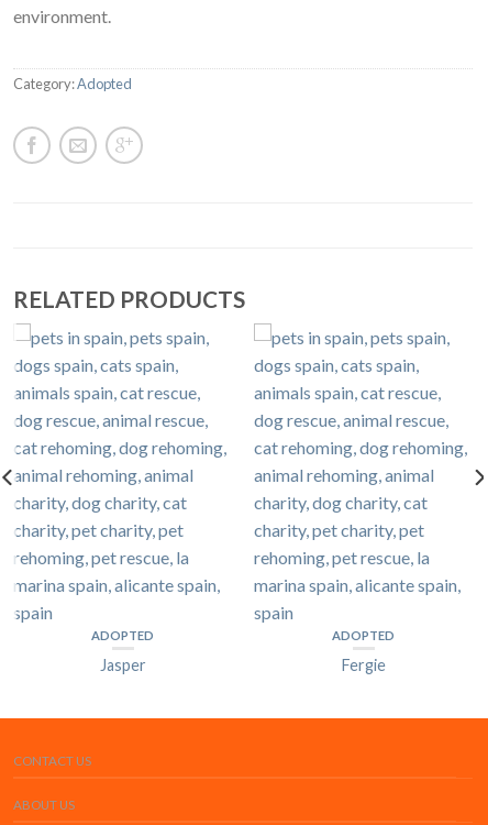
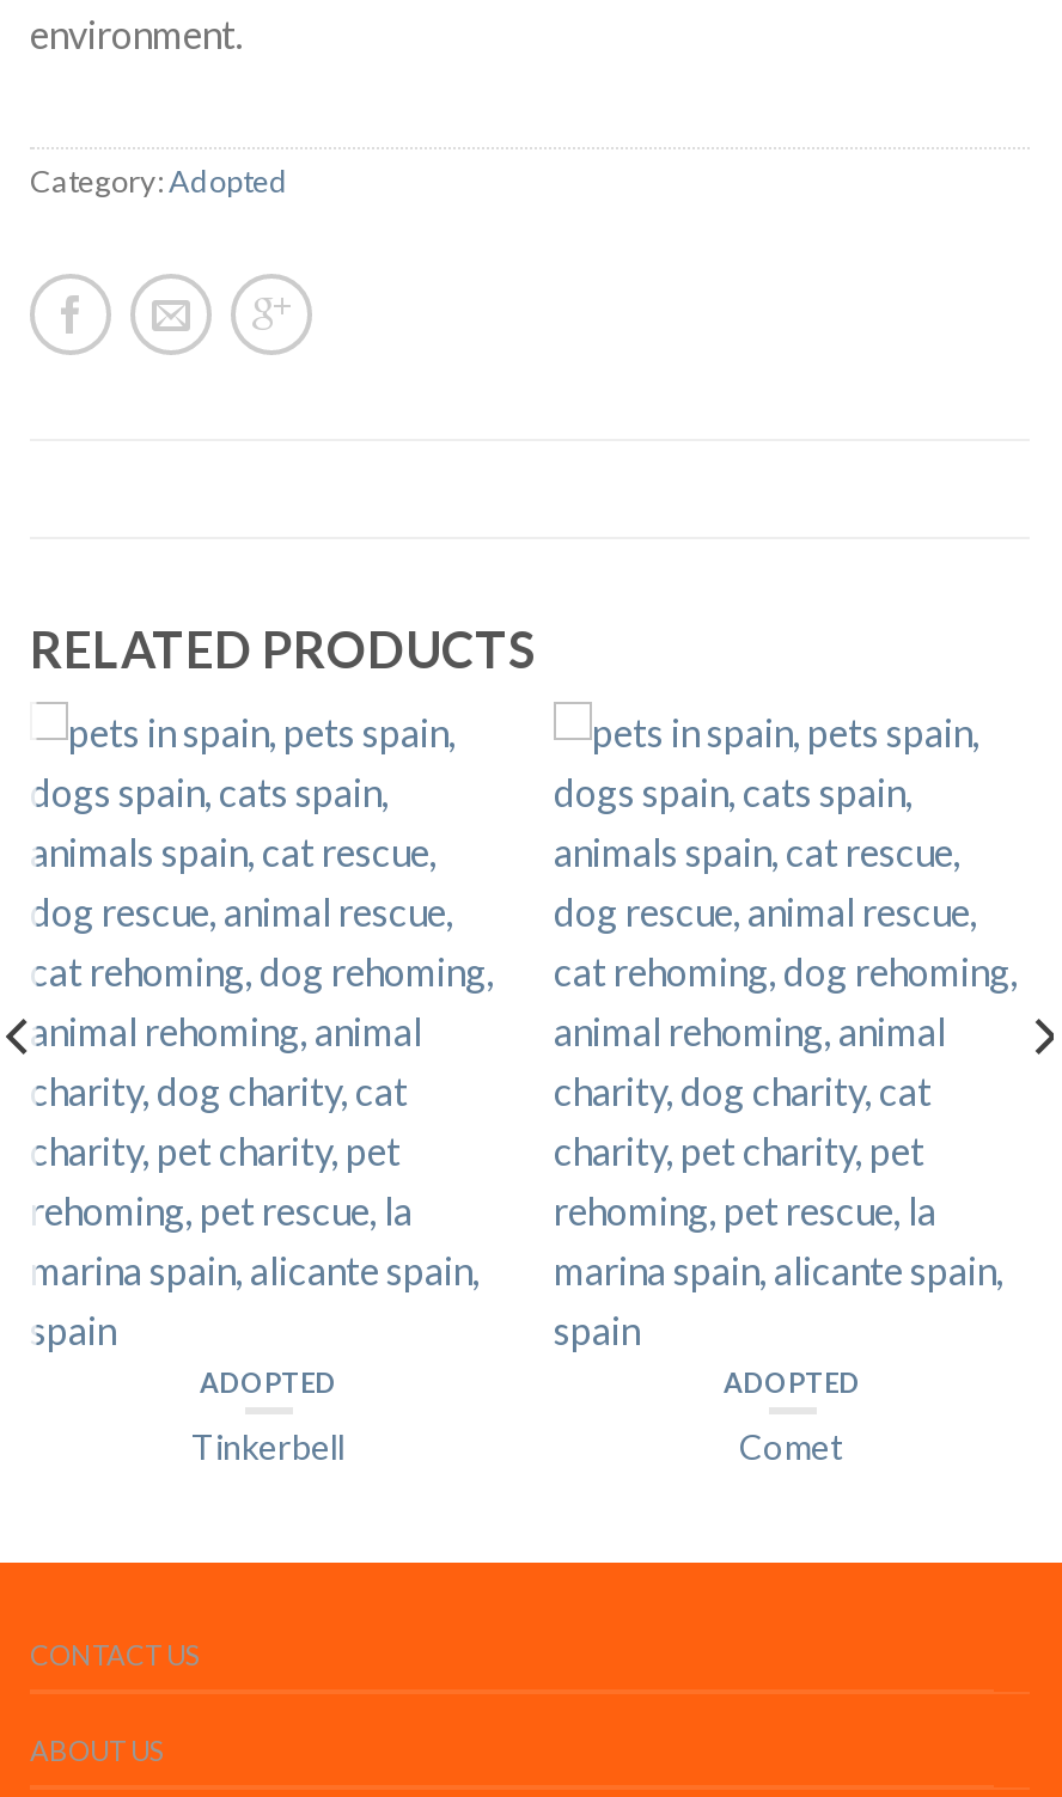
[99,656,146,675] Jasper -> [191,1425,344,1466] Tinkerbell
[341,656,385,675] Fergie -> [739,1425,844,1466] Comet

